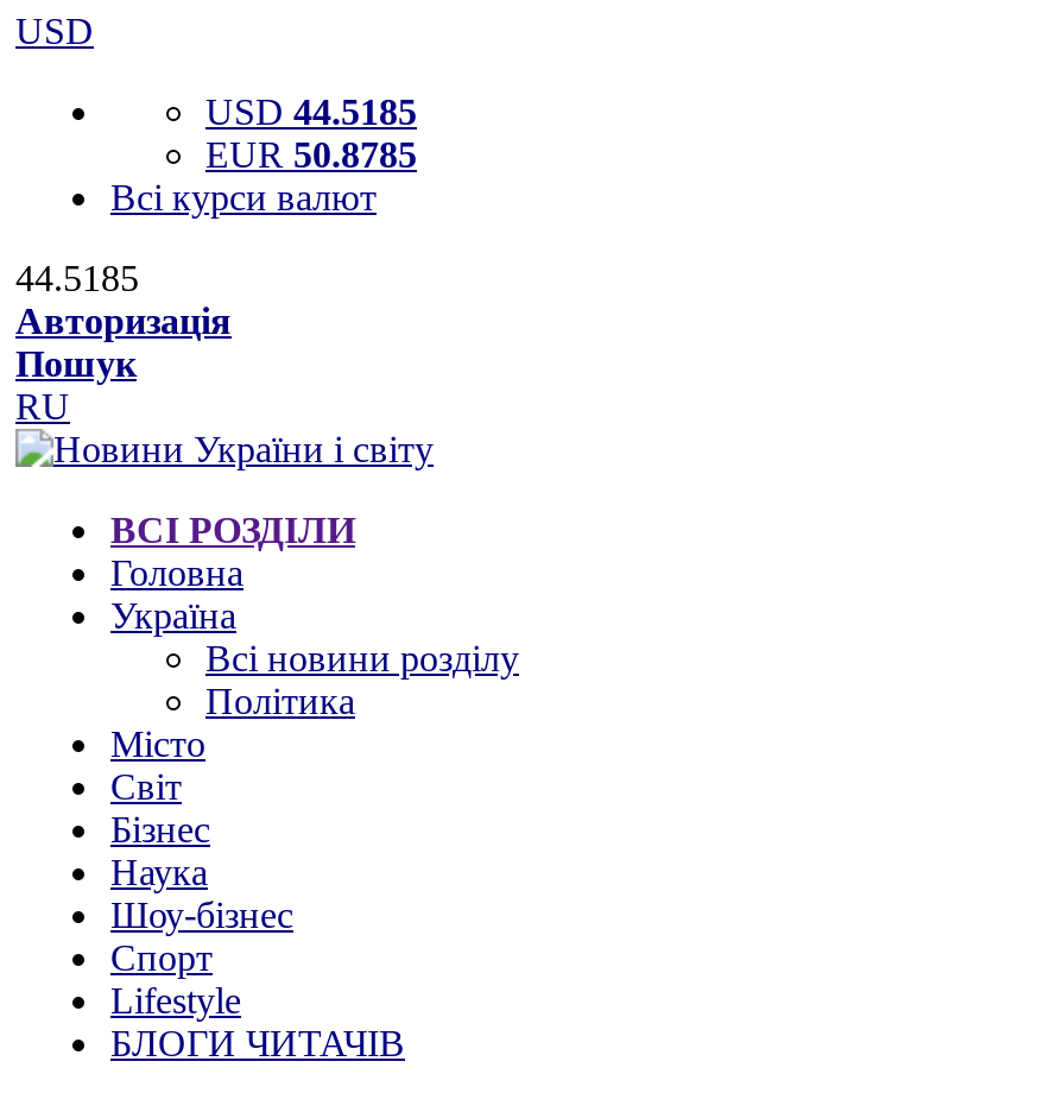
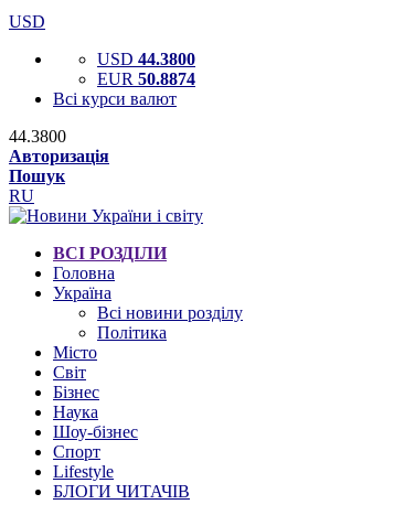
[205,91,417,132] USD 44.5185 -> [97,50,195,68] USD 44.3800
[205,134,417,175] EUR 50.8785 -> [97,69,195,88] EUR 50.8874
[15,258,139,298] 44.5185 -> [9,127,66,146] 44.3800

